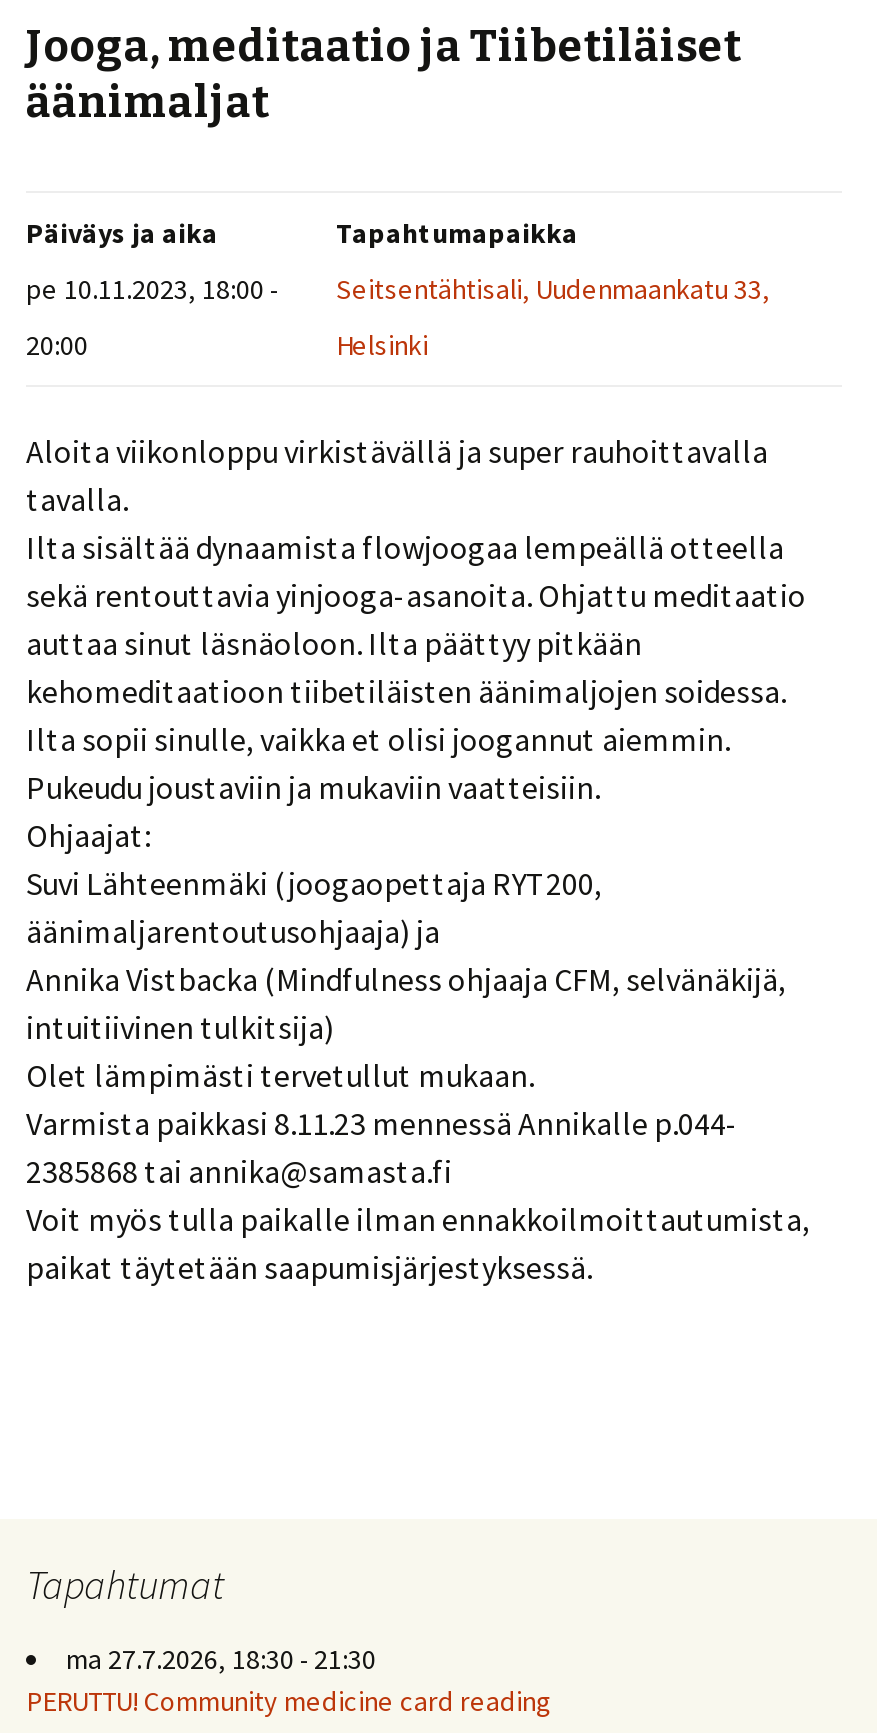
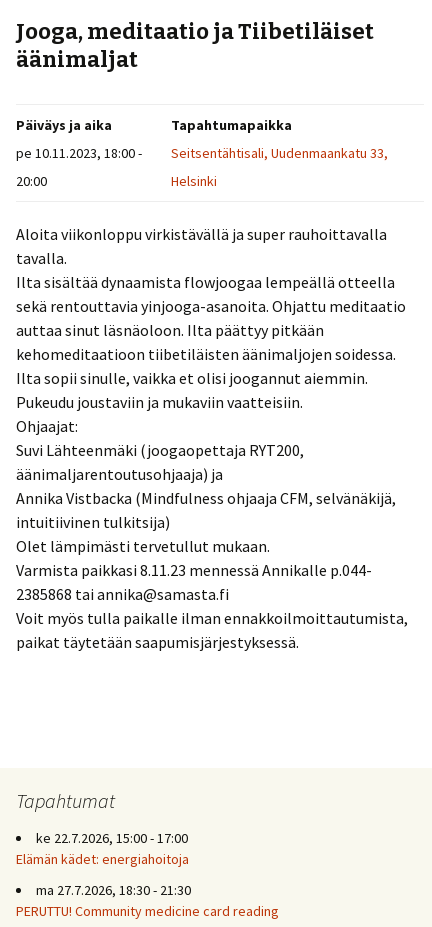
none -> [16,829,189,868] ke 22.7.2026, 15:00 - 17:00 | Elämän kädet: energiahoitoja

